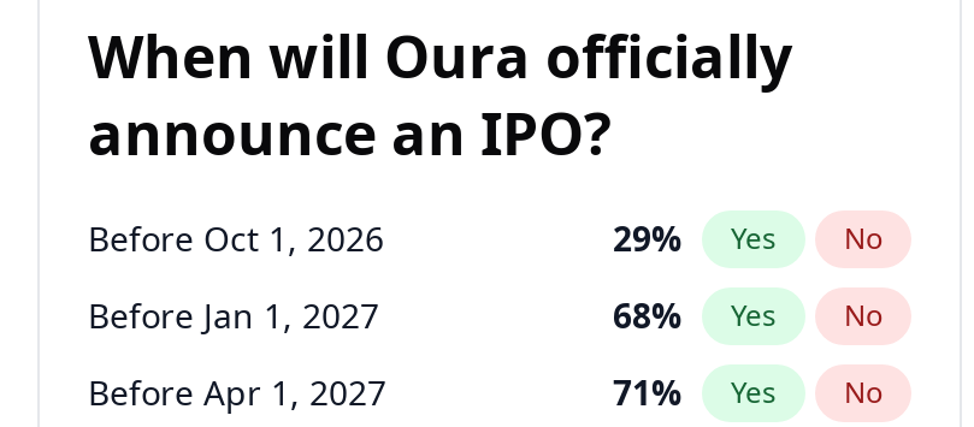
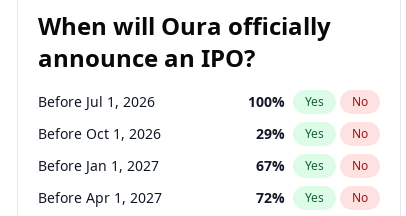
none -> [38,92,368,111] Before Jul 1, 2026 | 100% | Yes | No
[613,292,882,338] 68% Yes No -> [256,156,368,175] 67% Yes No
[613,369,882,415] 71% Yes No -> [256,188,368,207] 72% Yes No

